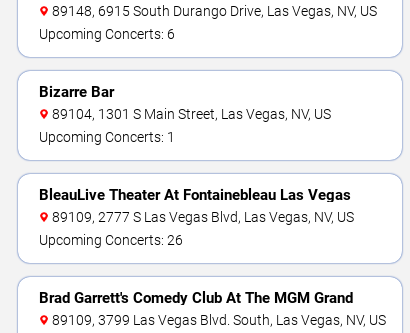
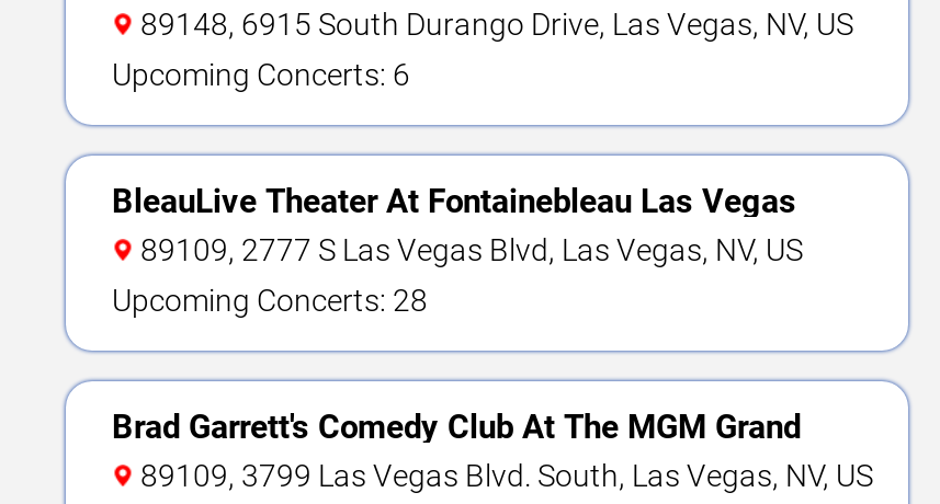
[39,83,331,145] Bizarre Bar | 89104, 1301 S Main Street, Las Vegas, NV, US | Upcoming Concerts: 1 -> none
[39,232,183,248] Upcoming Concerts: 26 -> [112,283,428,318] Upcoming Concerts: 28

